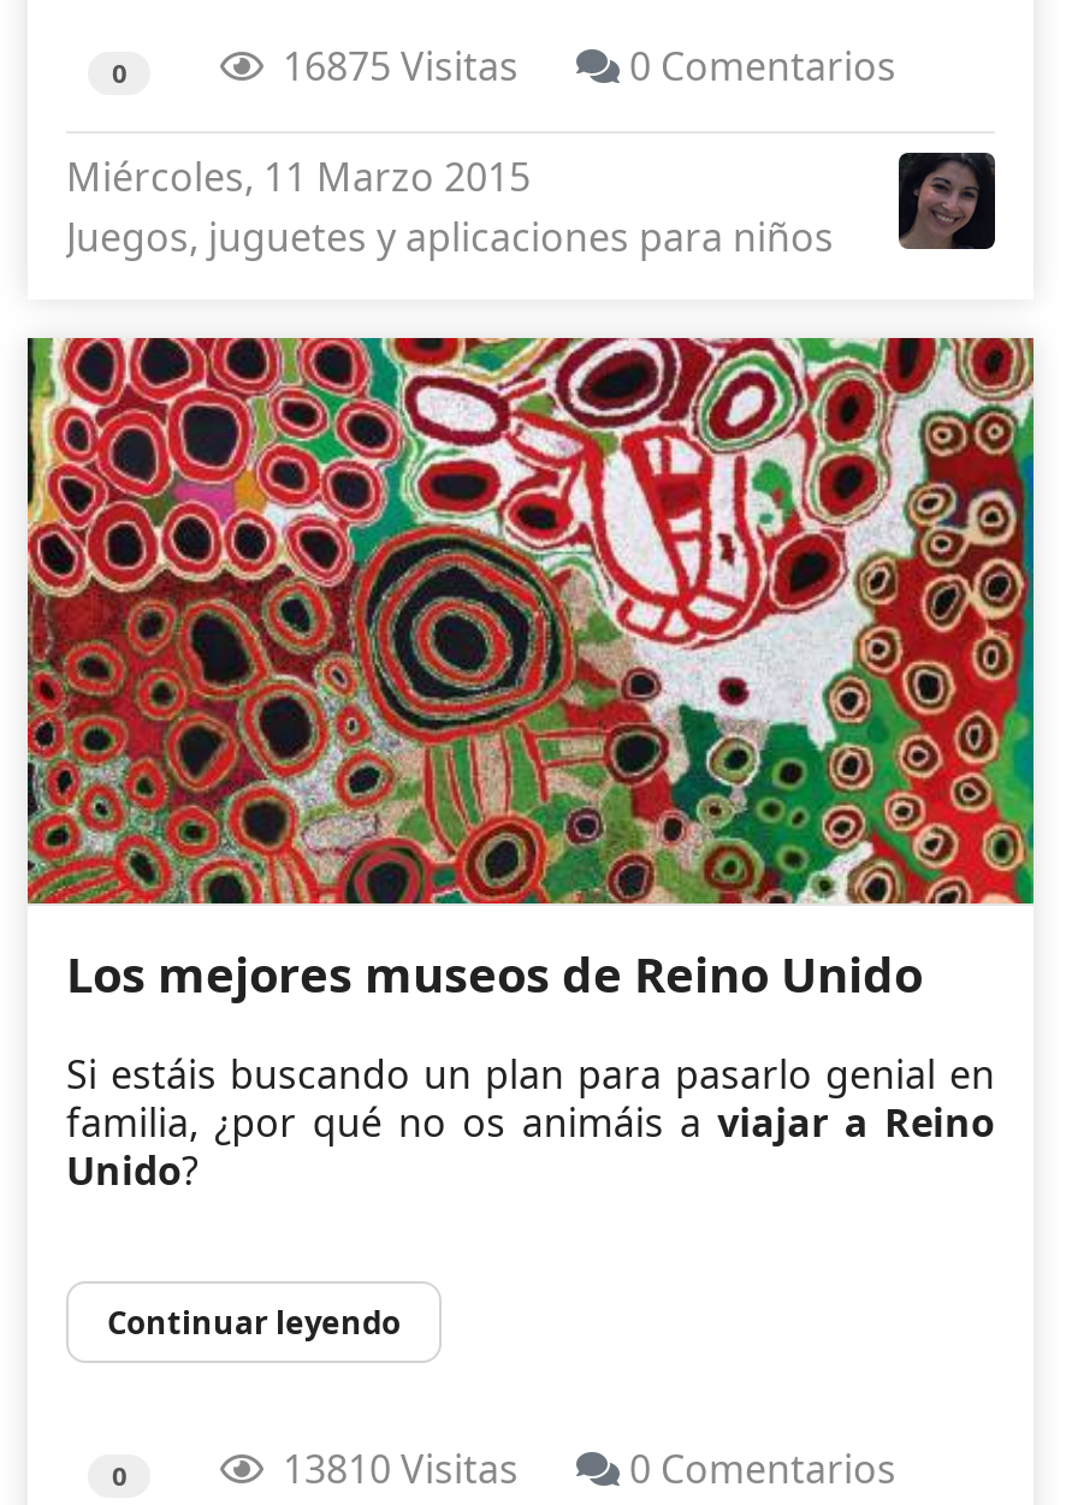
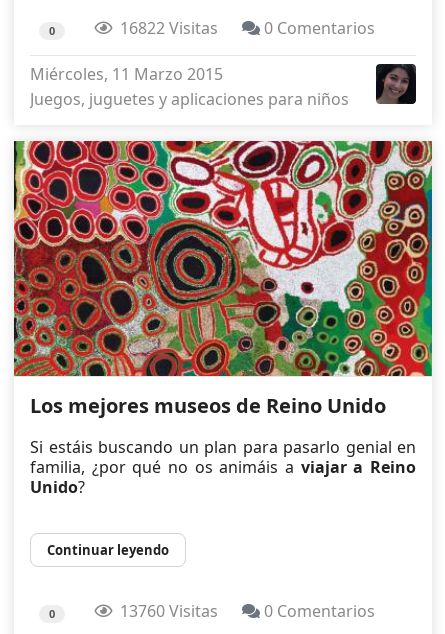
[263,39,519,92] 16875 Visitas -> [112,17,218,39] 16822 Visitas
[263,1442,519,1495] 13810 Visitas -> [112,600,218,622] 13760 Visitas

